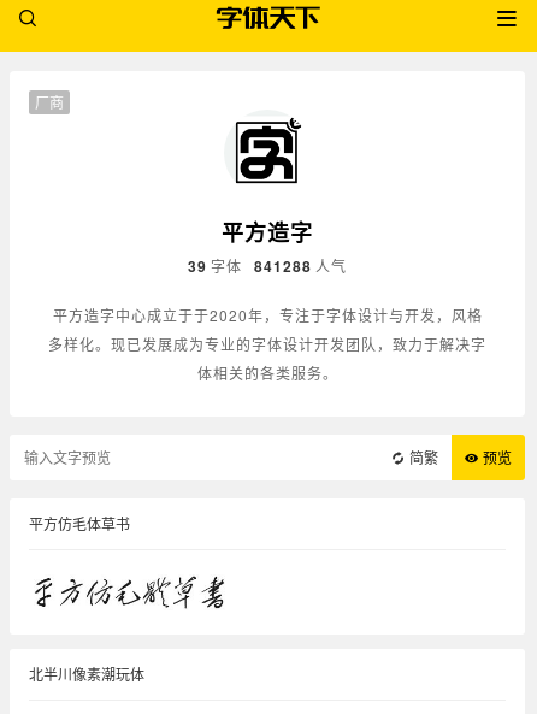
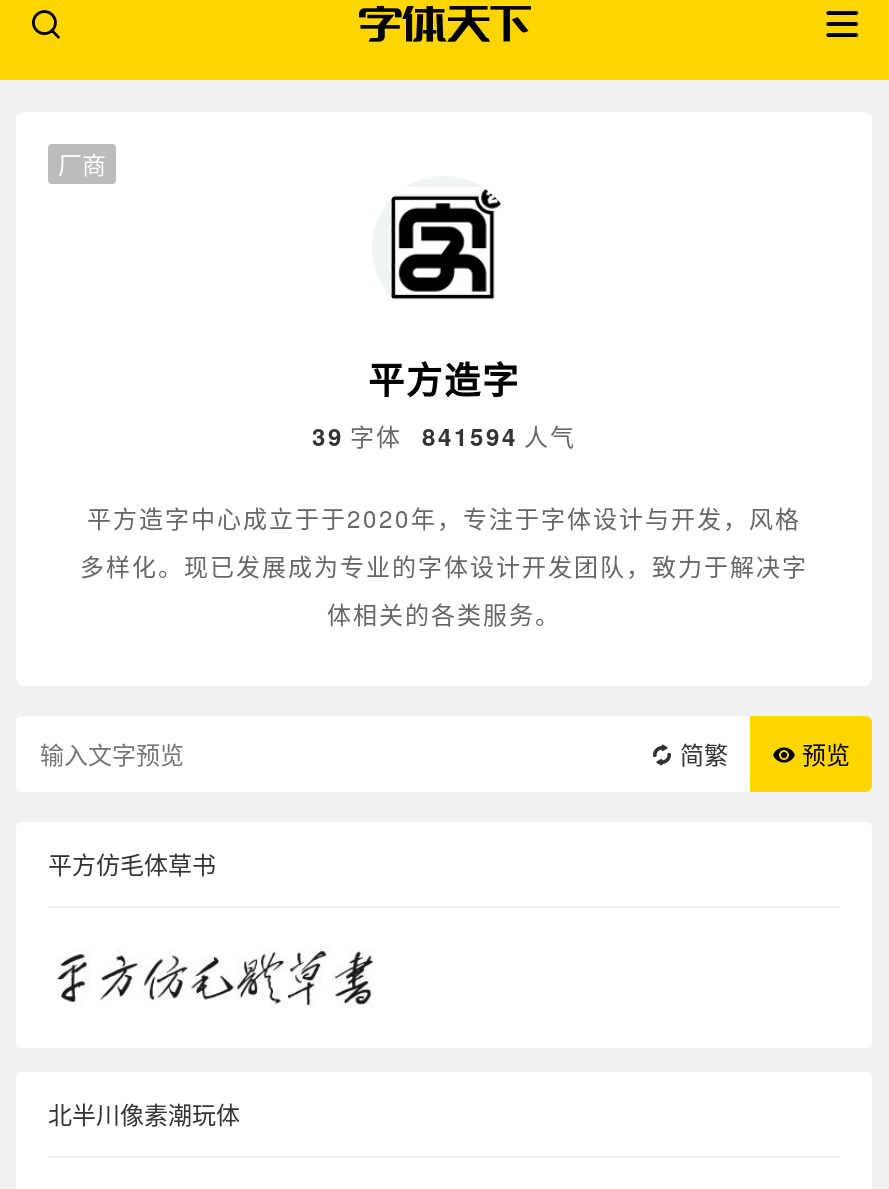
[188,255,347,277] 39 字体 841288 人气 -> [312,418,576,454] 39 字体 841594 人气

